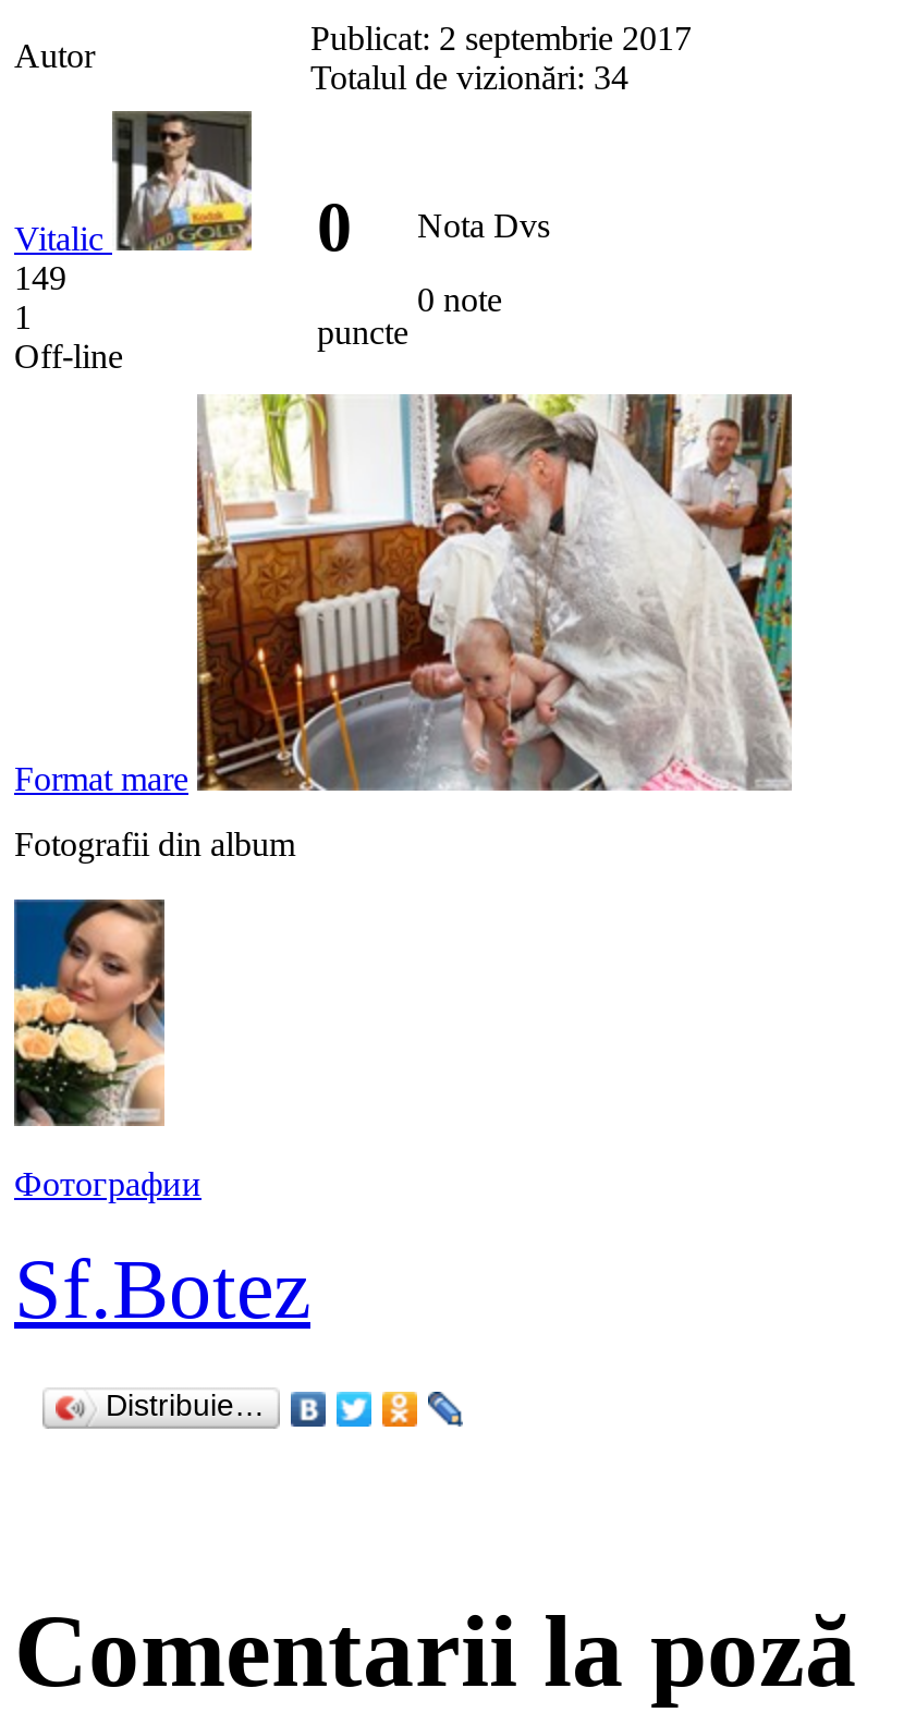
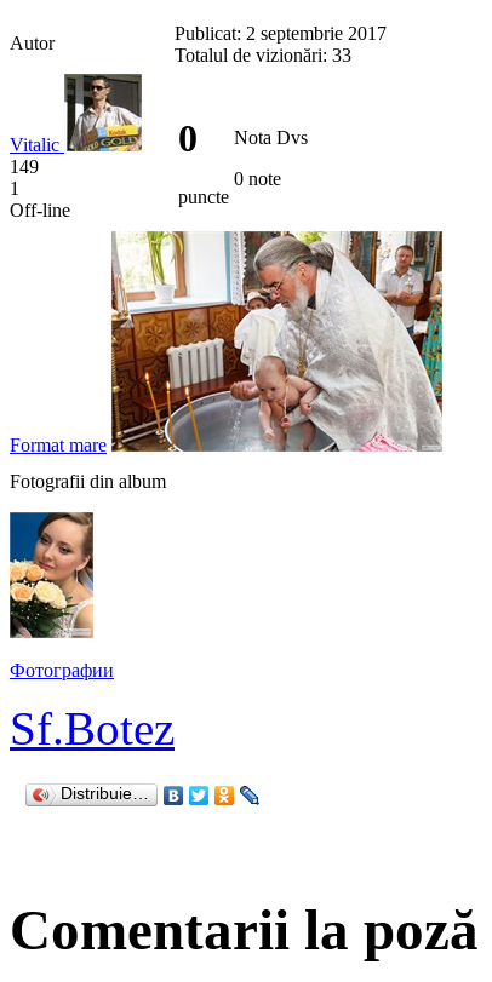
[310,59,628,96] Totalul de vizionări: 34 -> [175,45,351,66] Totalul de vizionări: 33

